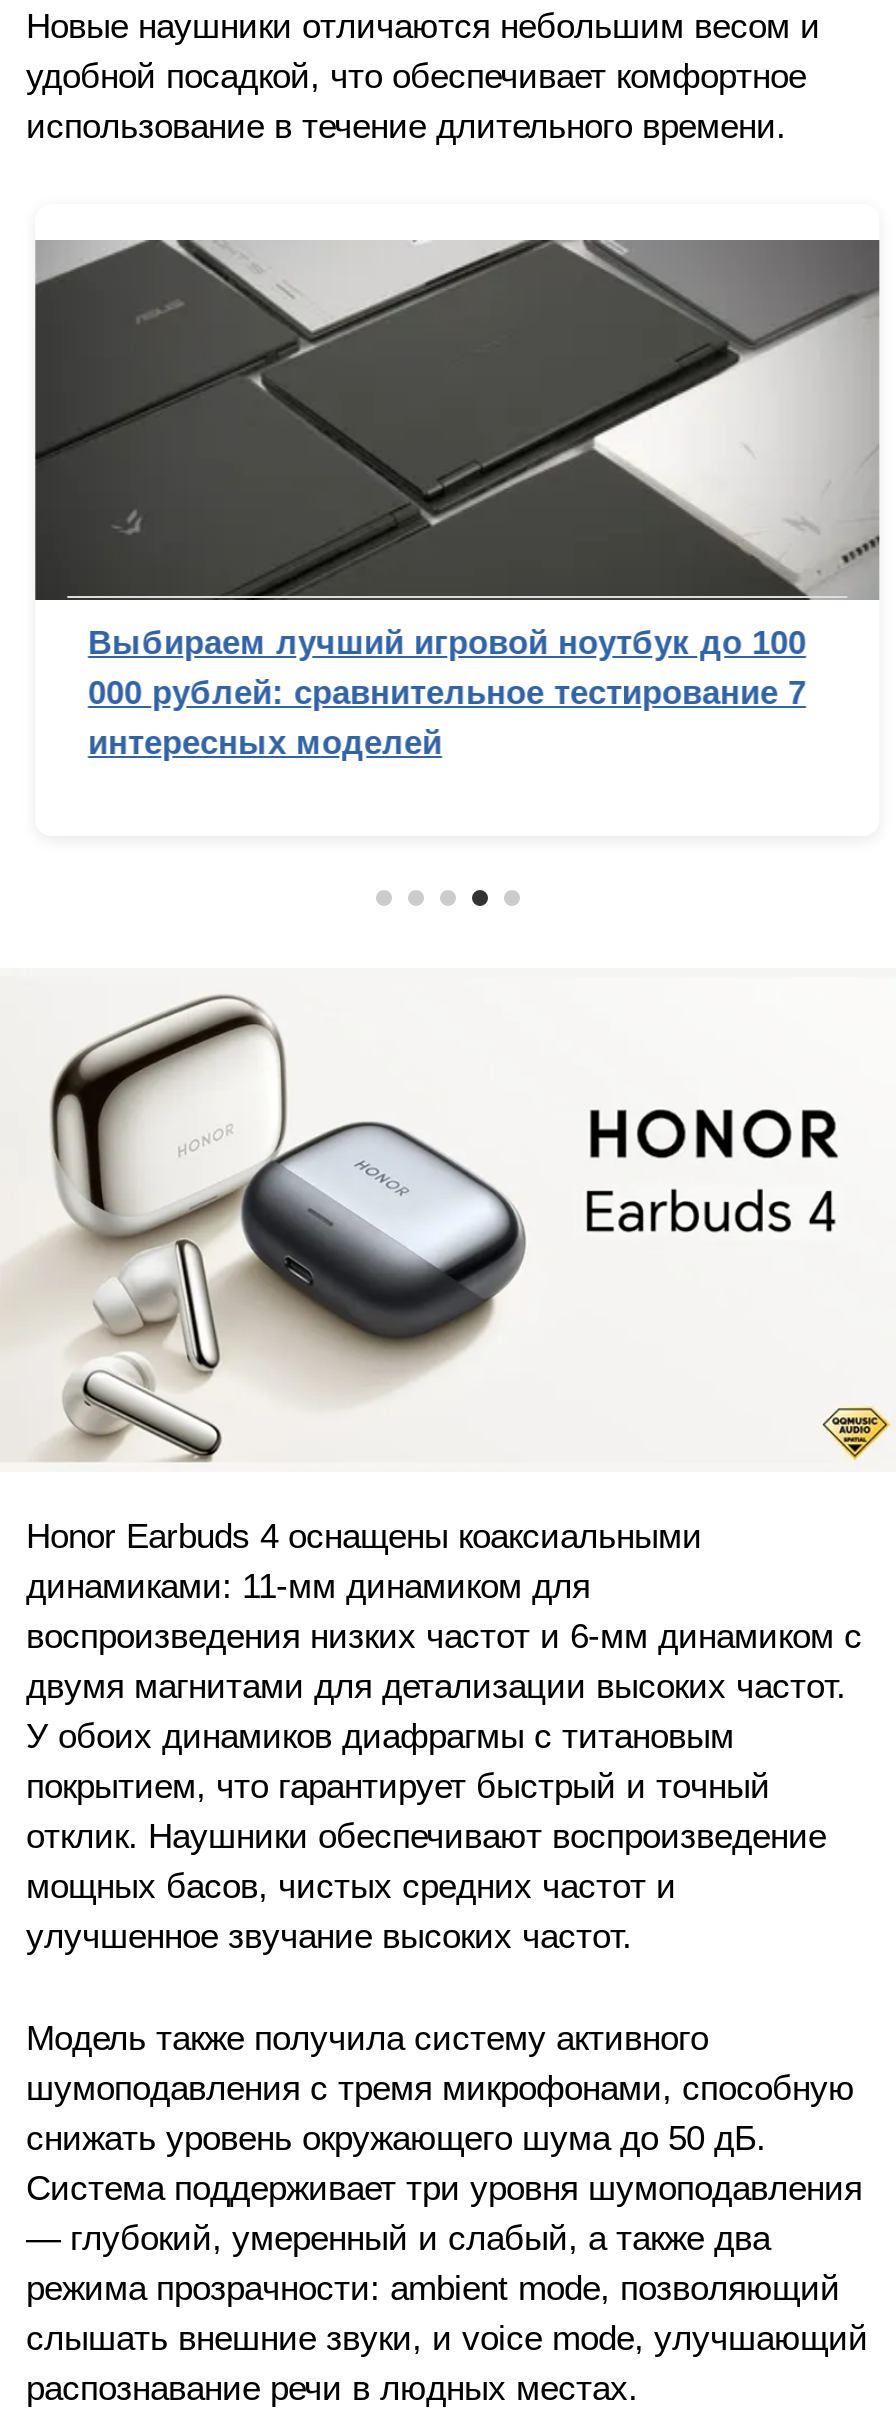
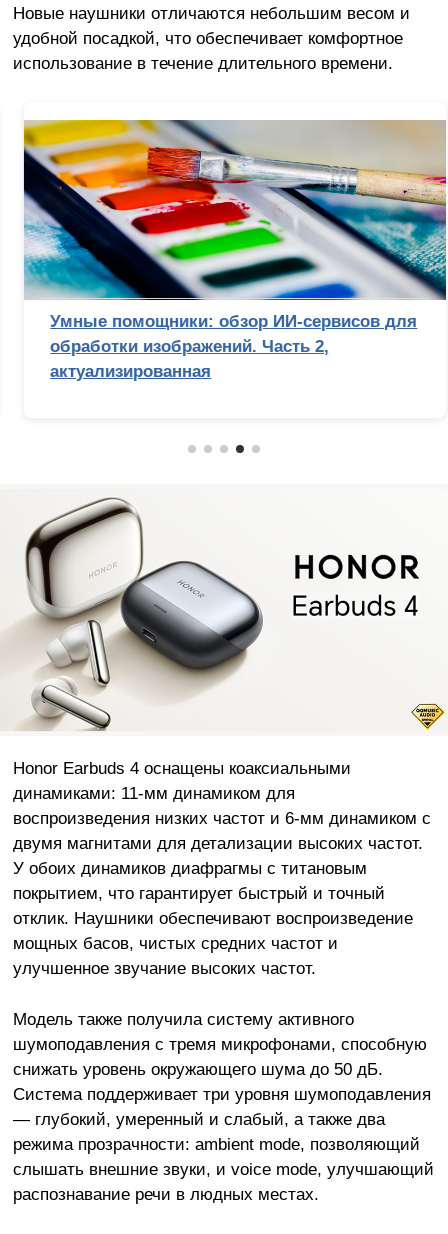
[32,238,890,763] [image] | Выбираем лучший игровой ноутбук до 100 | 000 рублей: сравнительное тестирование 7 | интересных моделей -> [17,119,445,381] [image] | Умные помощники: обзор ИИ-сервисов для | обработки изображений. Часть 2, | актуализированная

